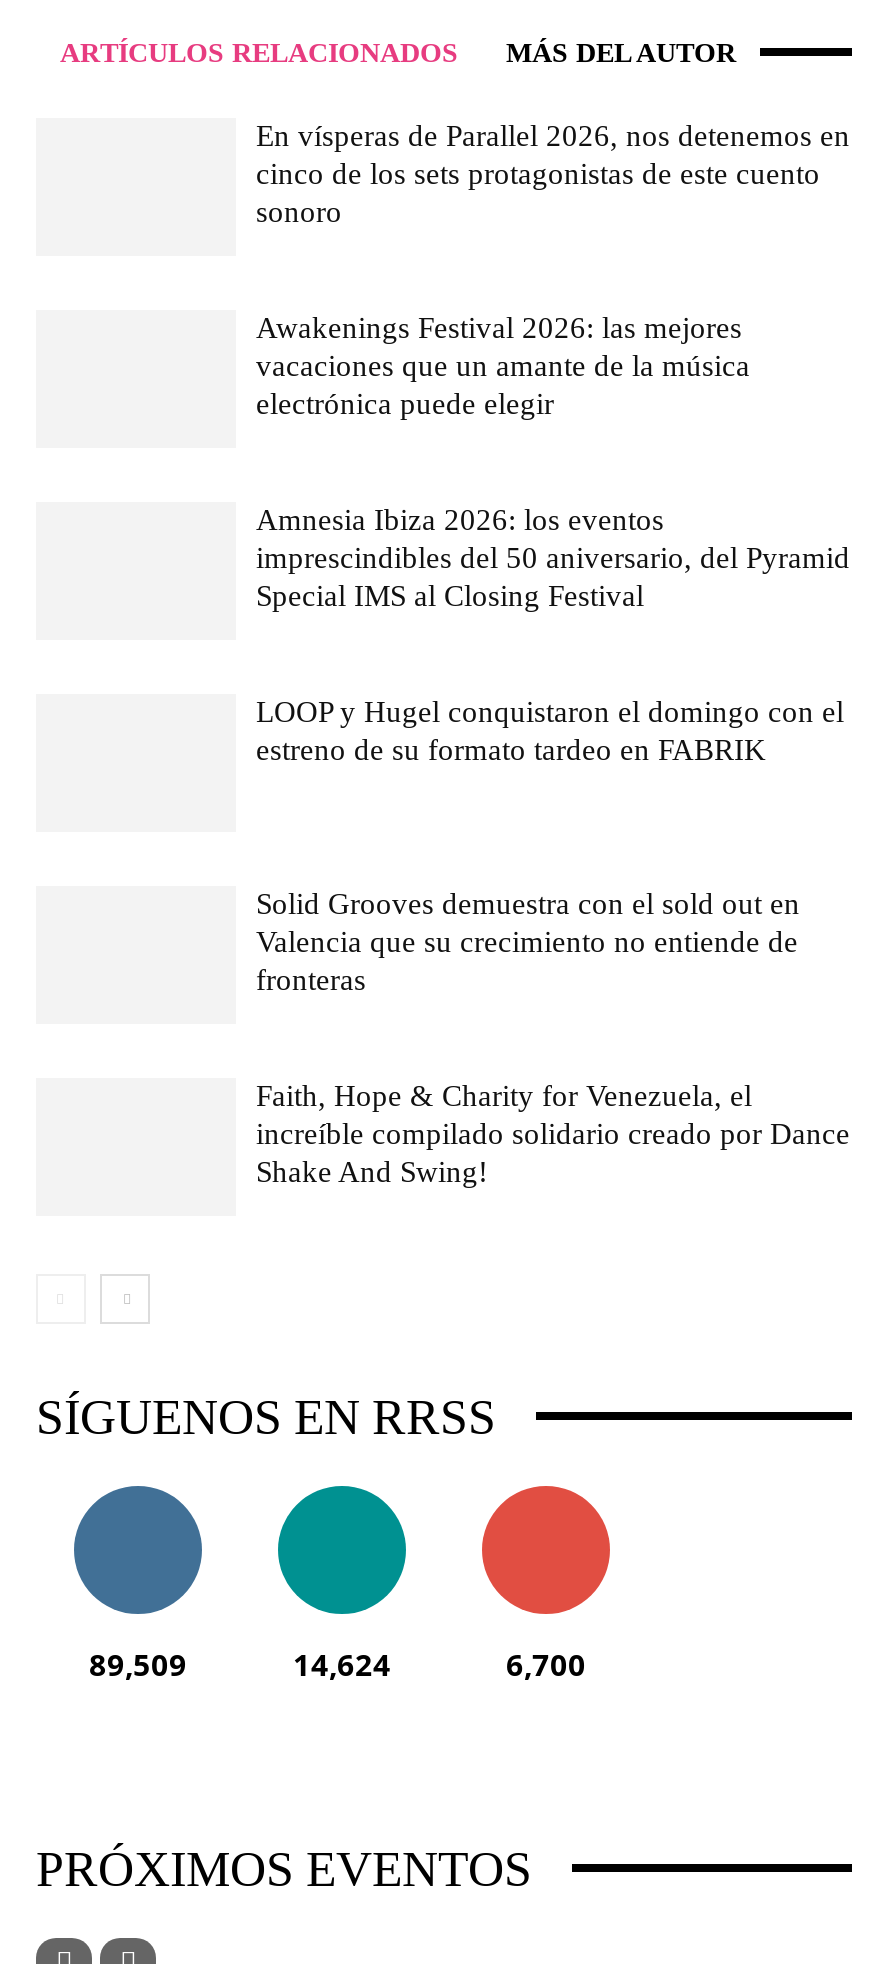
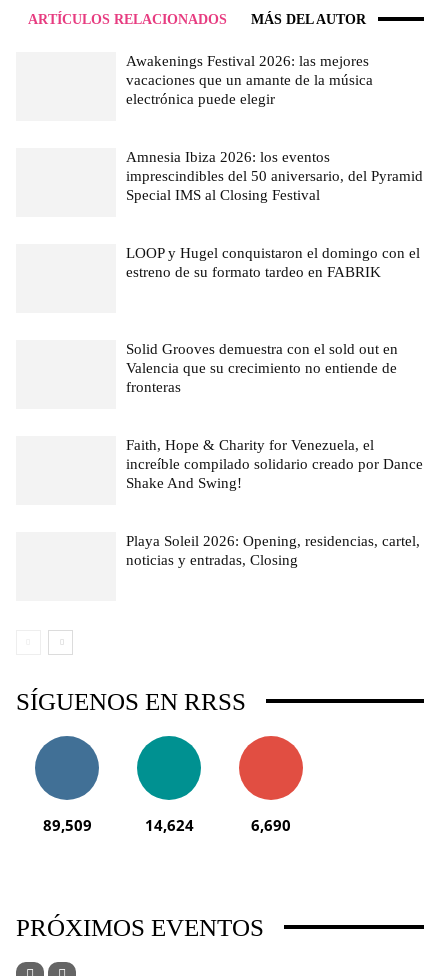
[256,120,850,228] En vísperas de Parallel 2026, nos detenemos en | cinco de los sets protagonistas de este cuento | sonoro -> none
moved [256,312,850,1188] -> [126,53,423,491]: Awakenings Festival 2026: las mejores | vacaciones que un amante de la música | electrónica puede elegir | ... | increíble compilado solidario creado por Dance | Shake And Swing!
none -> [126,533,420,568] Playa Soleil 2026: Opening, residencias, cartel, | noticias y entradas, Closing
[506,1644,586,1684] 6,700 -> [251,815,291,835] 6,690

